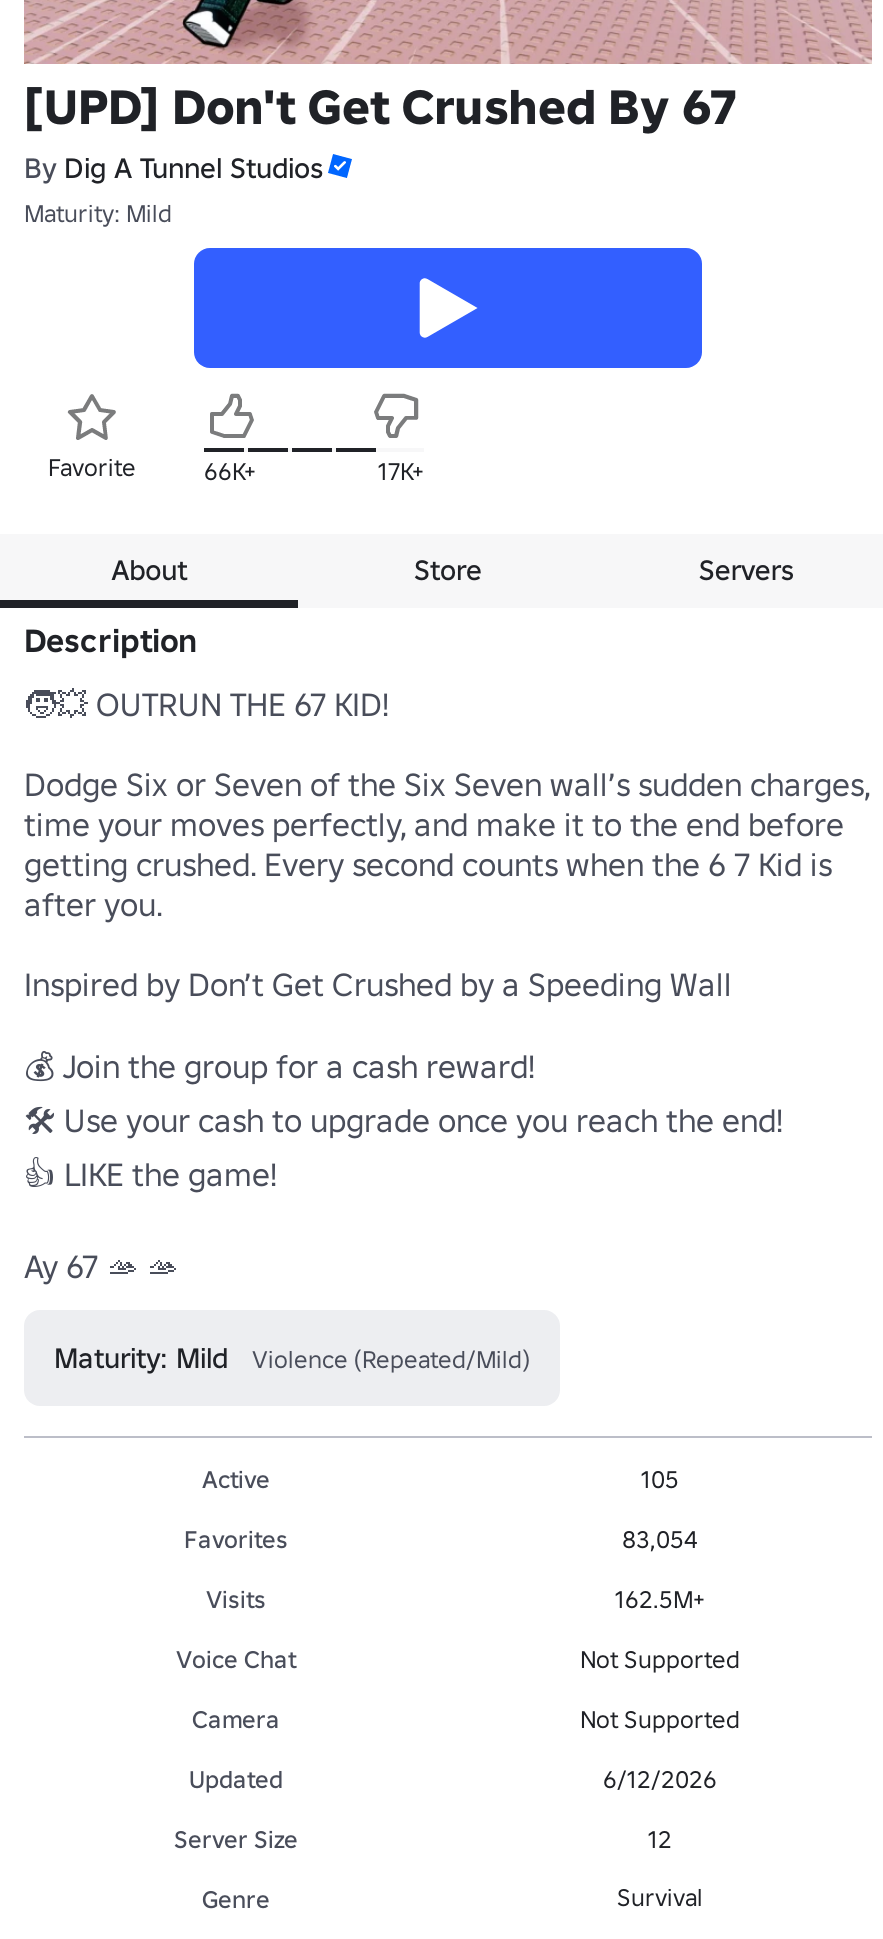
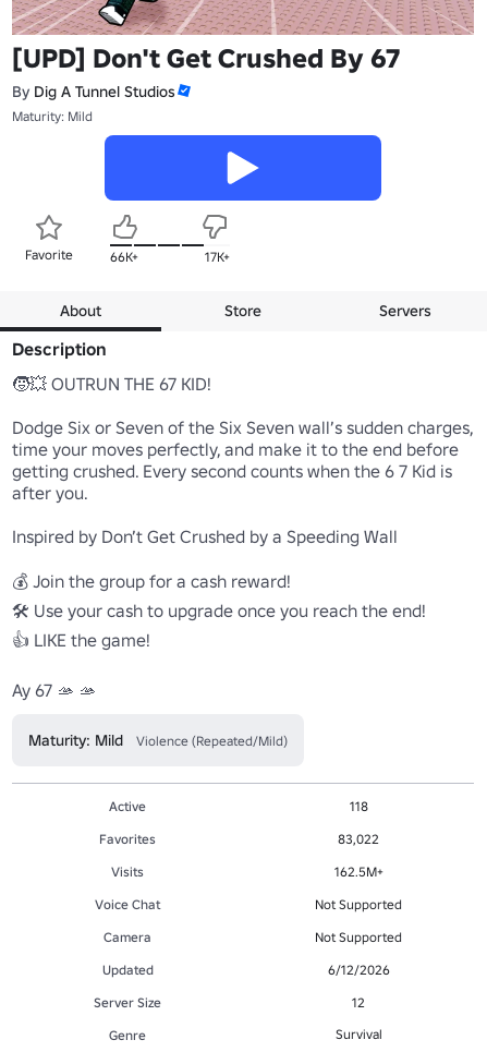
[641,1463,679,1493] 105 -> [349,797,368,814] 118
[622,1523,698,1553] 83,054 -> [338,830,379,847] 83,022

